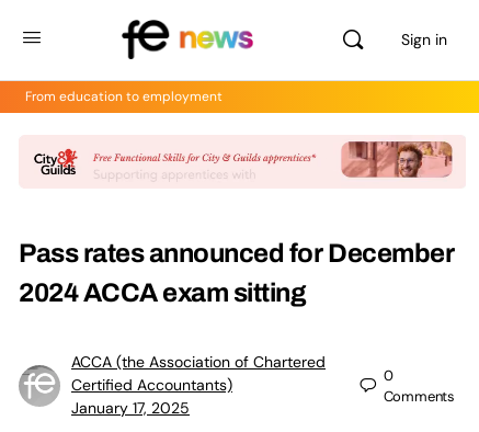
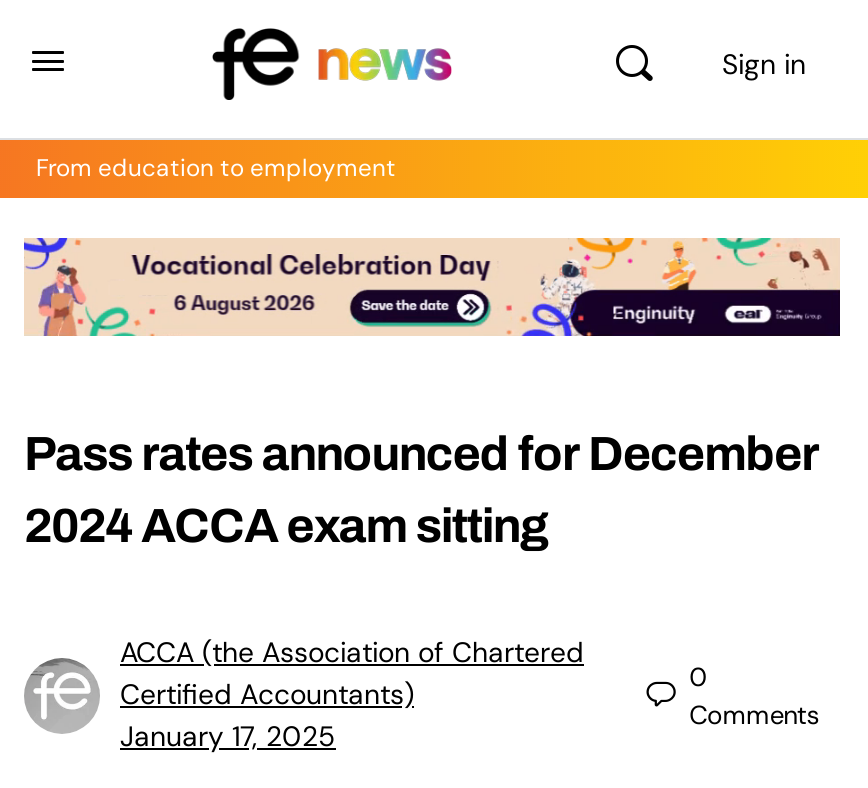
[19,135,466,189] [image] -> [22,236,842,338] [image]

